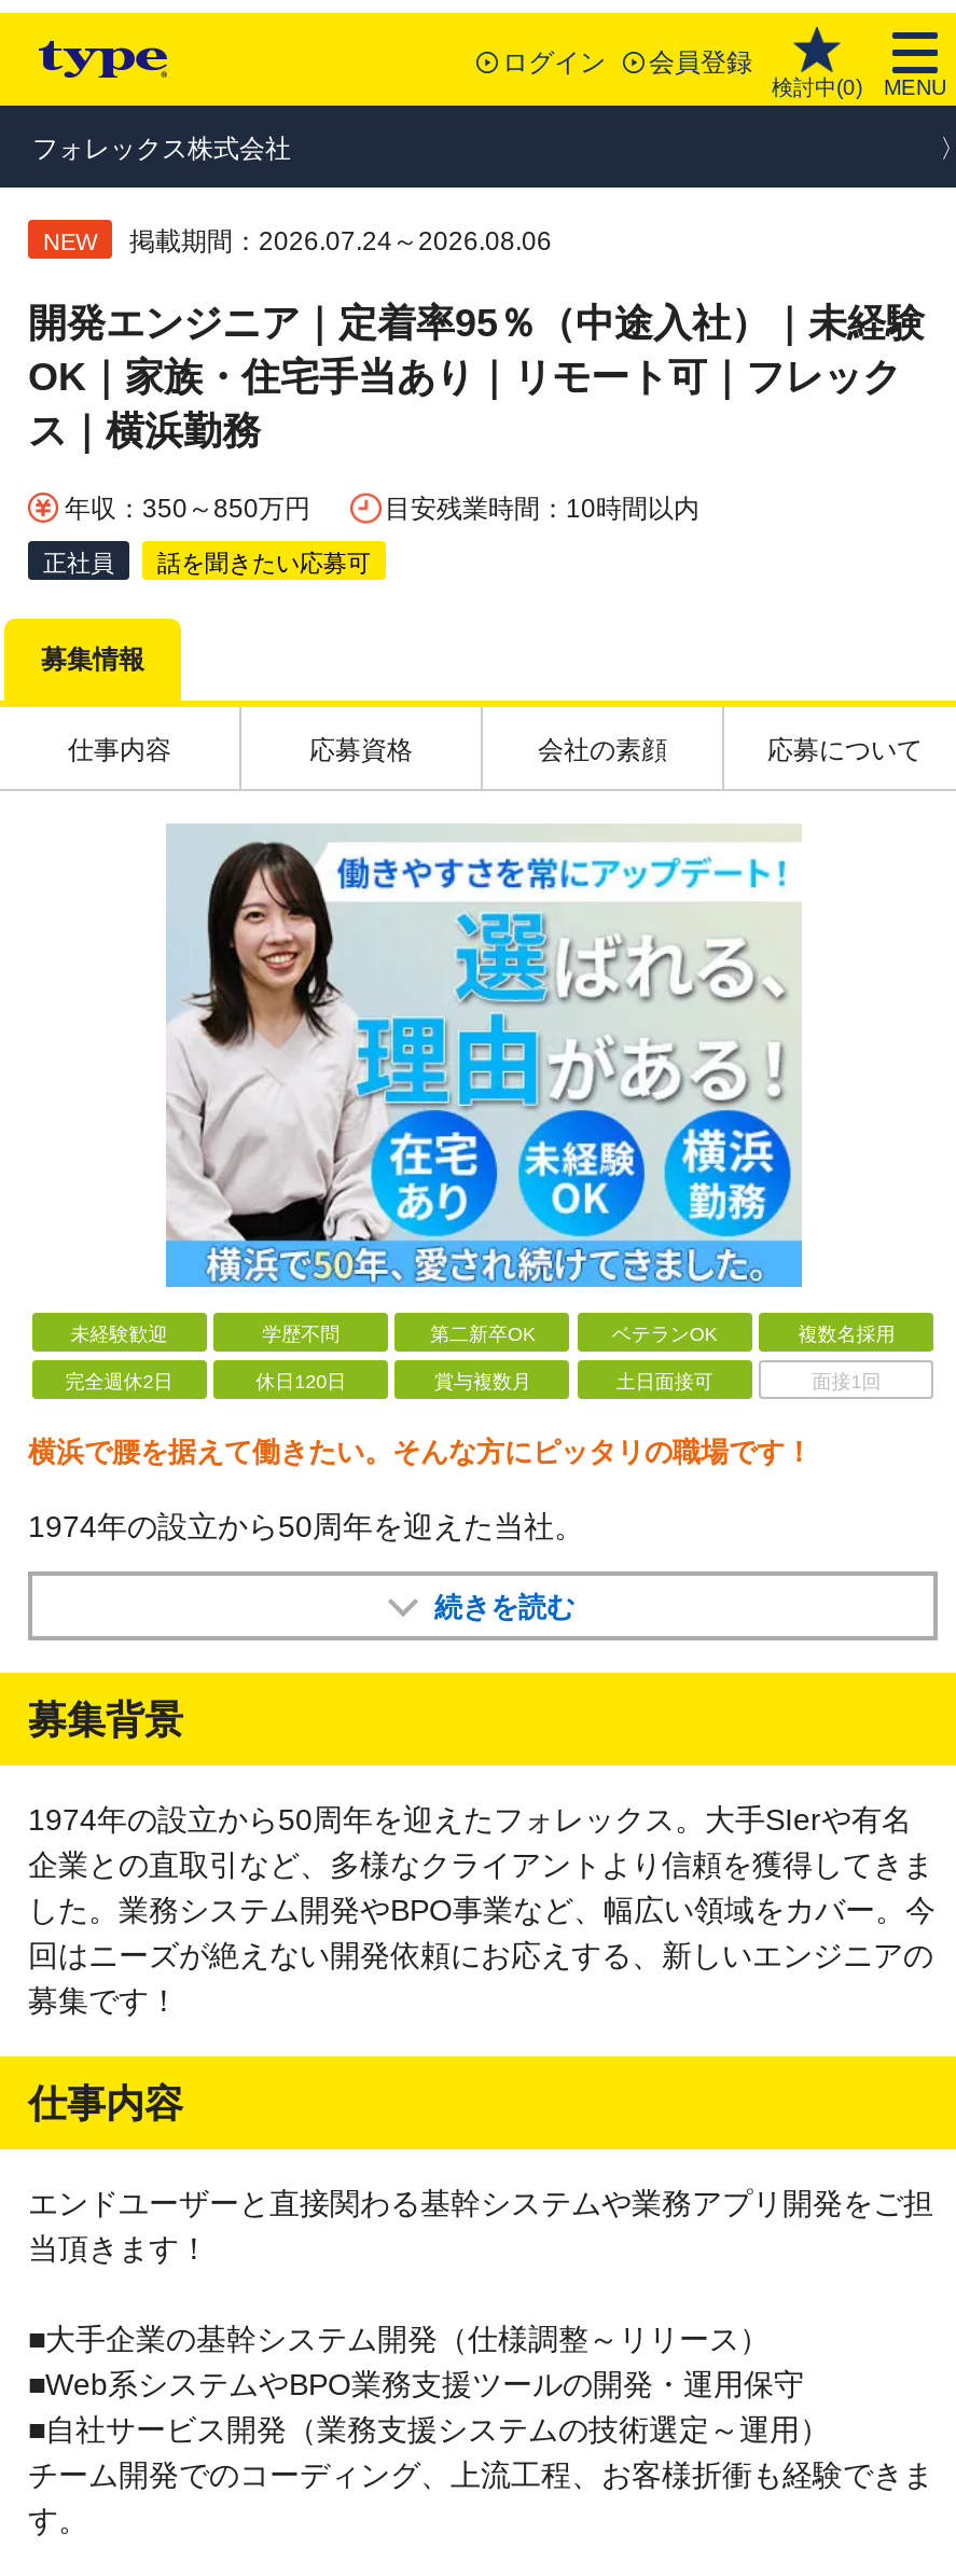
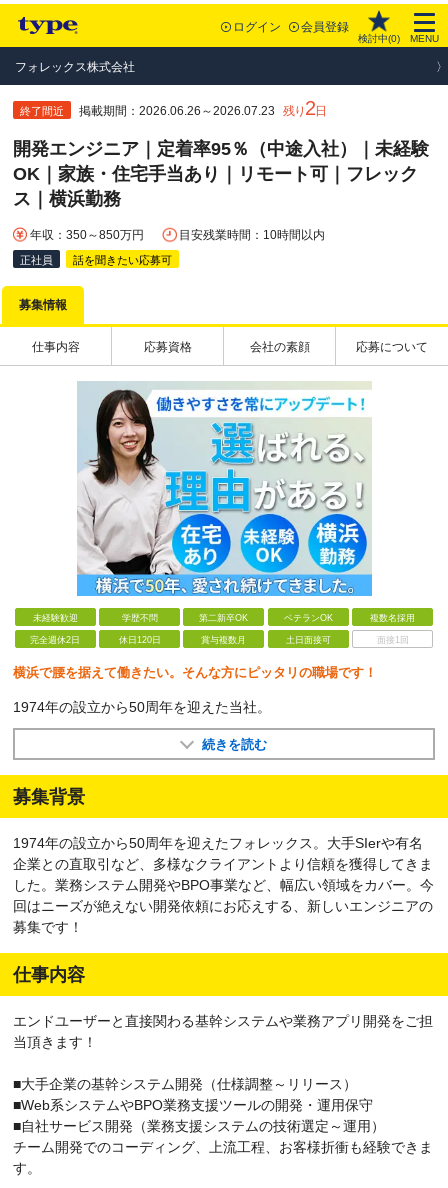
[43,226,552,257] NEW | 掲載期間：2026.07.24～2026.08.06 -> [20,97,326,119] 終了間近 | 掲載期間：2026.06.26～2026.07.23 残り2日

